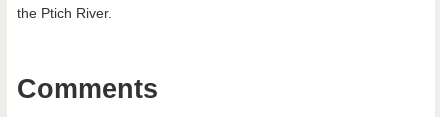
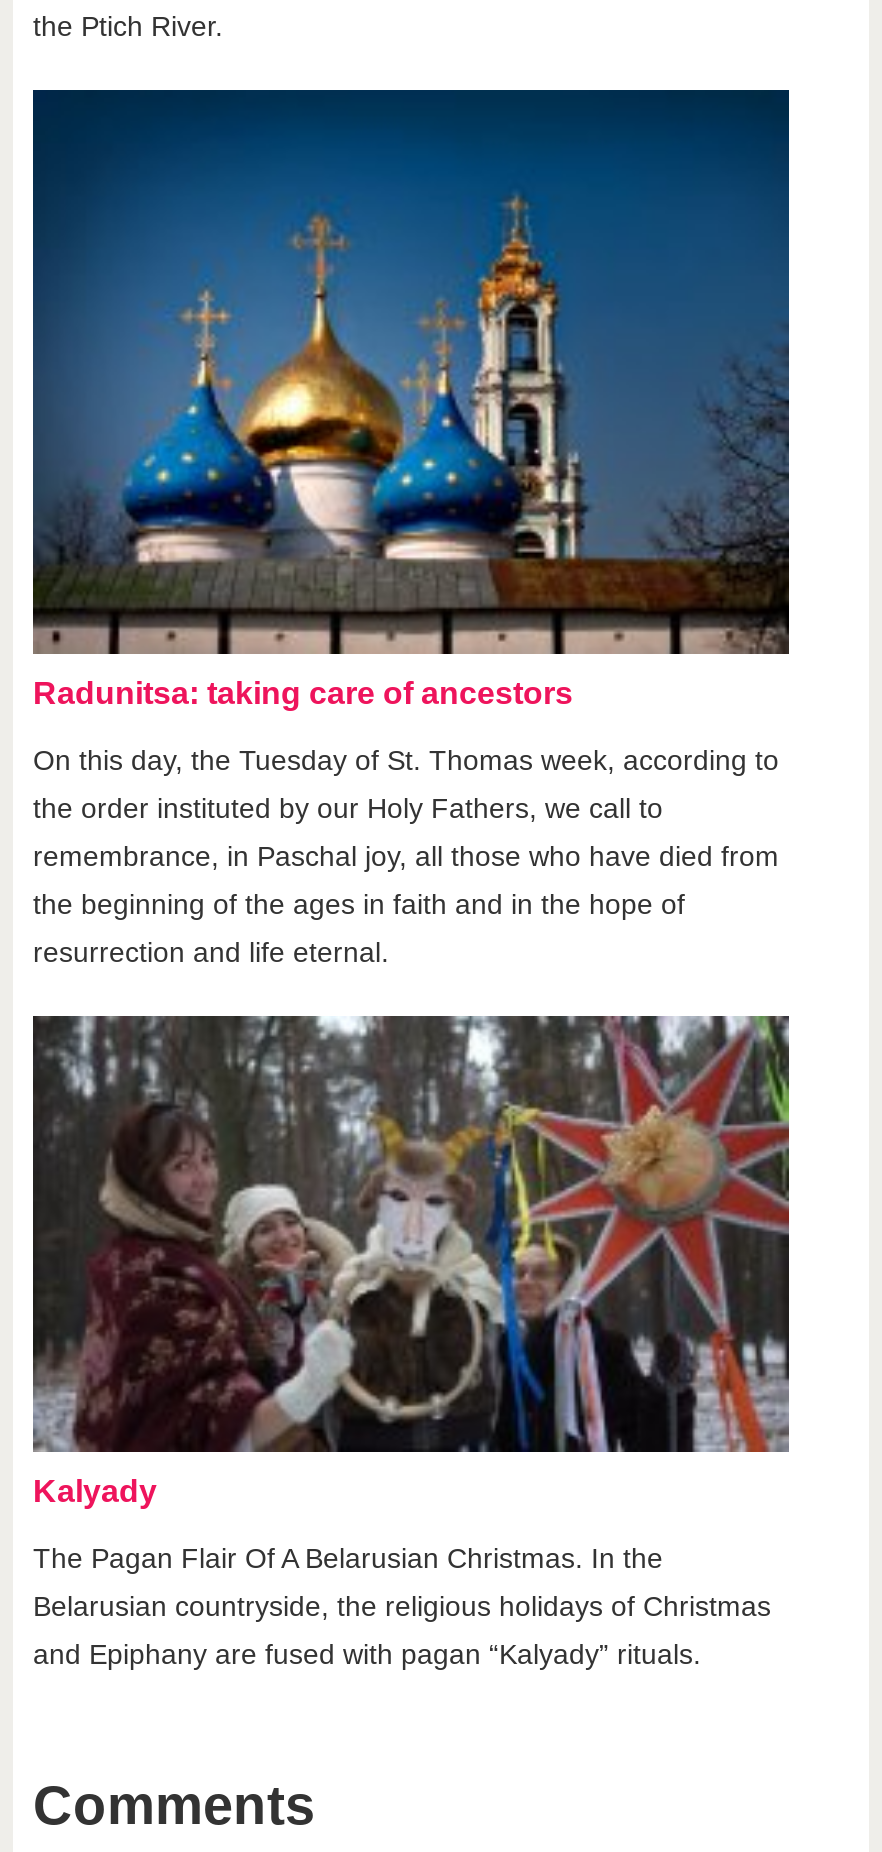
none -> [31,88,791,968] [image] | Radunitsa: taking care of ancestors | On this day, the Tuesday of St. Thomas week, according to | the order instituted by our Holy Fathers, we call to | remembrance, in Paschal joy, all those who have died from | the beginning of the ages in faith and in the hope of | resurrection and life eternal.
none -> [31,1014,791,1670] [image] | Kalyady | The Pagan Flair Of A Belarusian Christmas. In the | Belarusian countryside, the religious holidays of Christmas | and Epiphany are fused with pagan “Kalyady” rituals.

